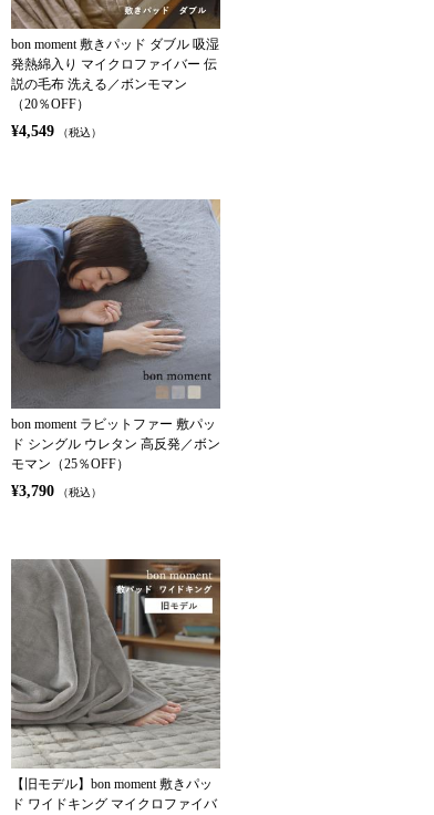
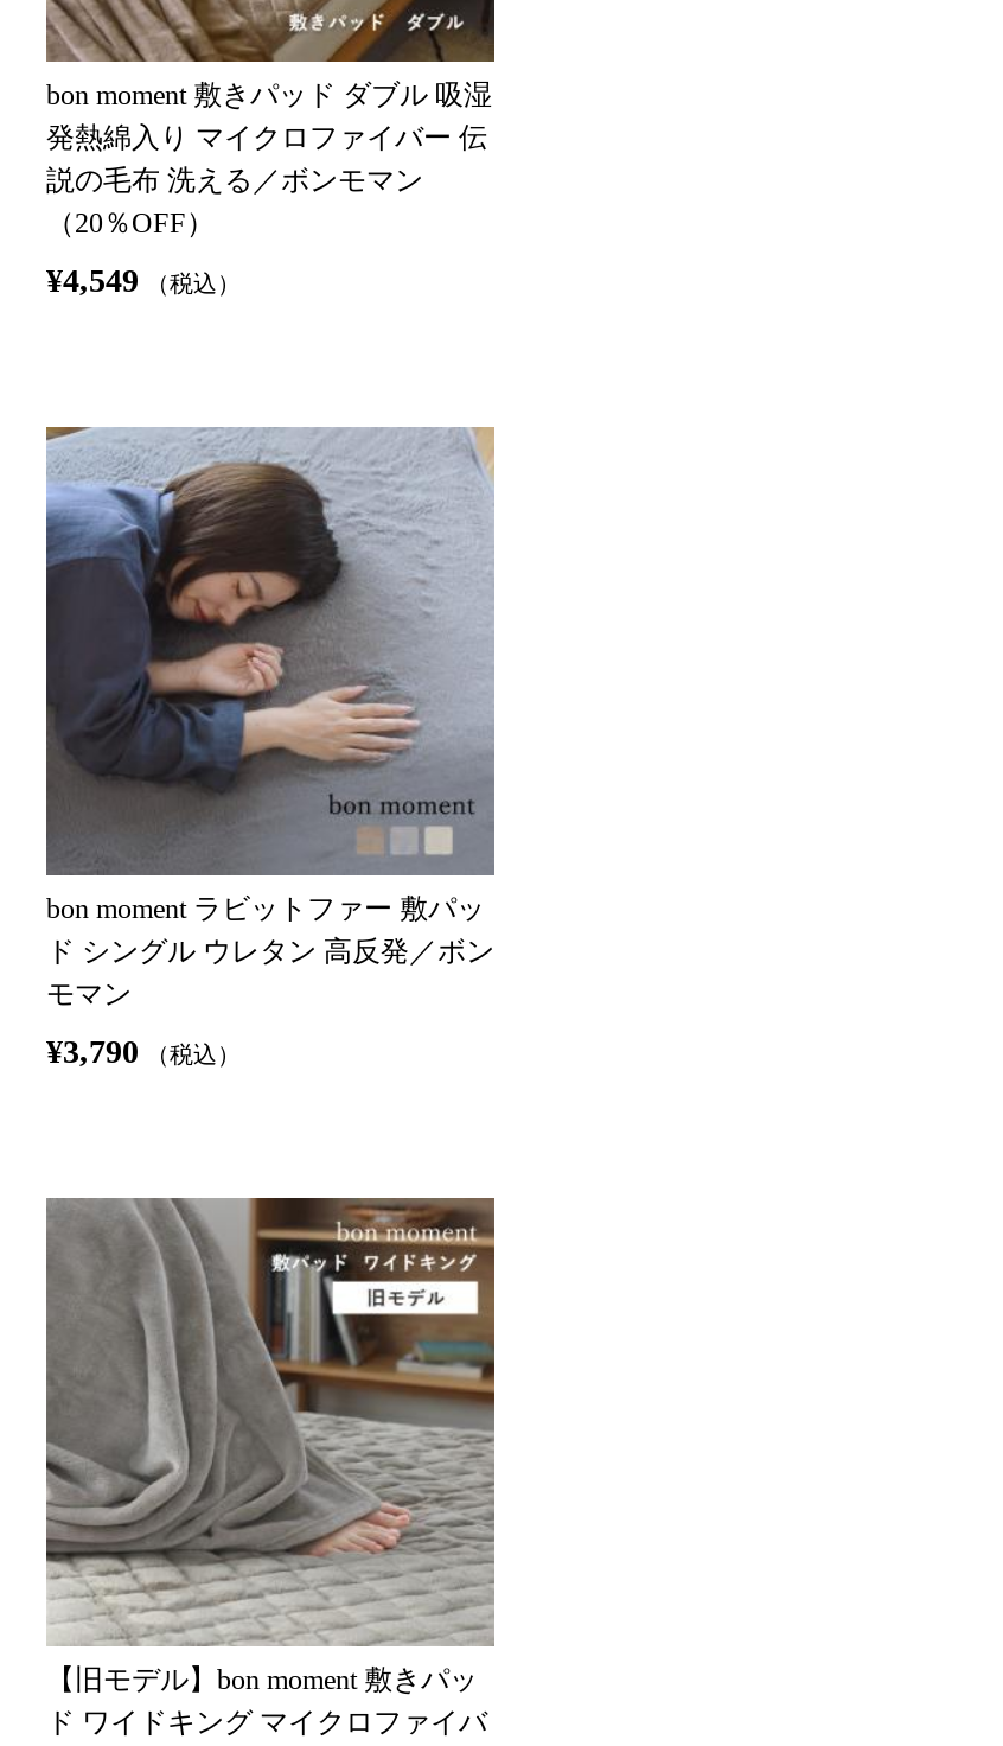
[11,456,130,472] モマン（25％OFF） -> [46,977,132,1010] モマン

